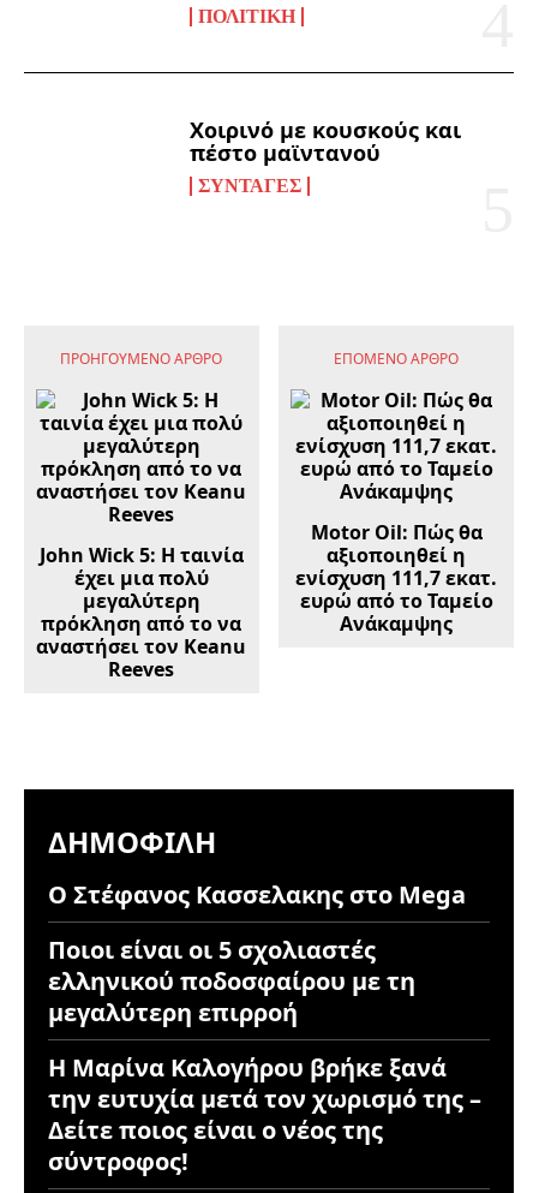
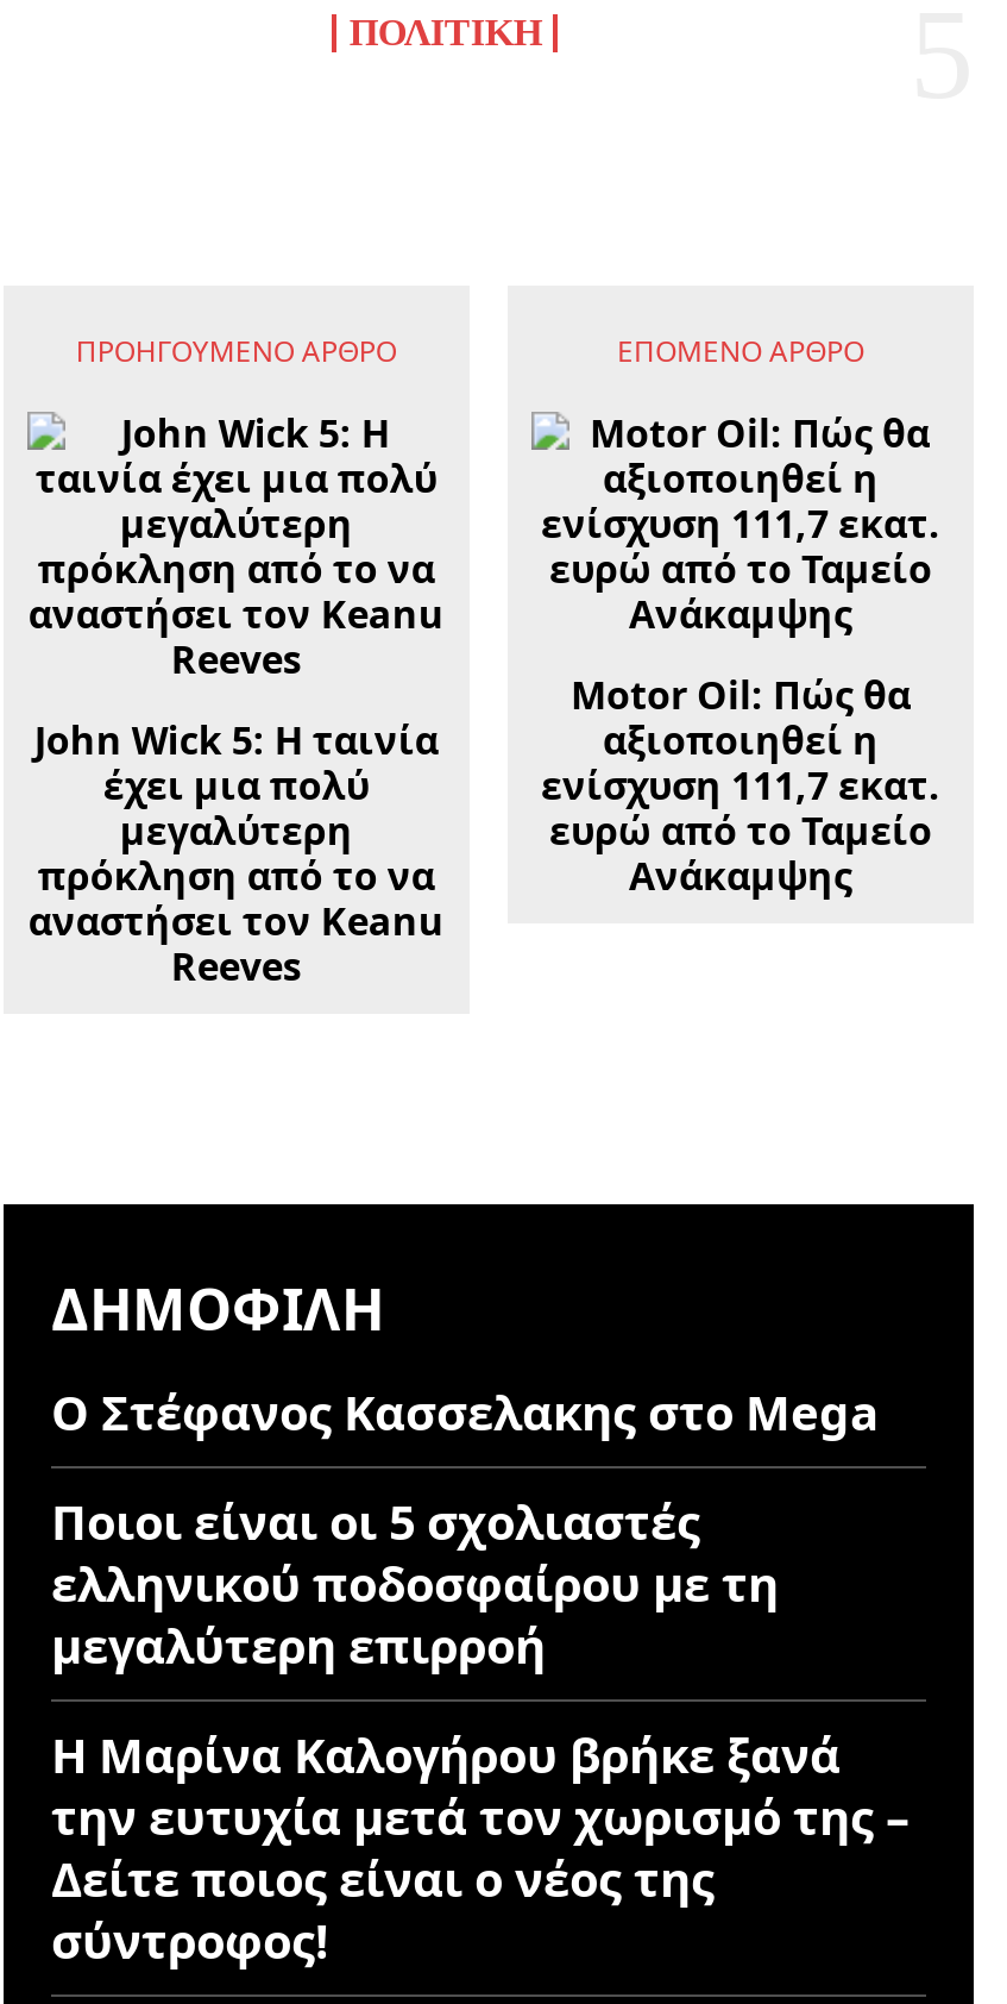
[190,115,461,196] Χοιρινό με κουσκούς και | πέστο μαϊντανού | ΣΥΝΤΑΓΈΣ -> none

